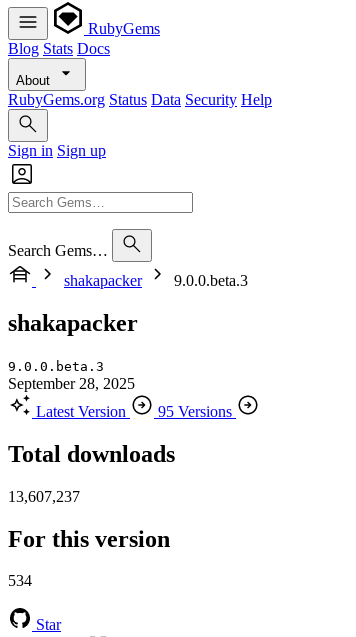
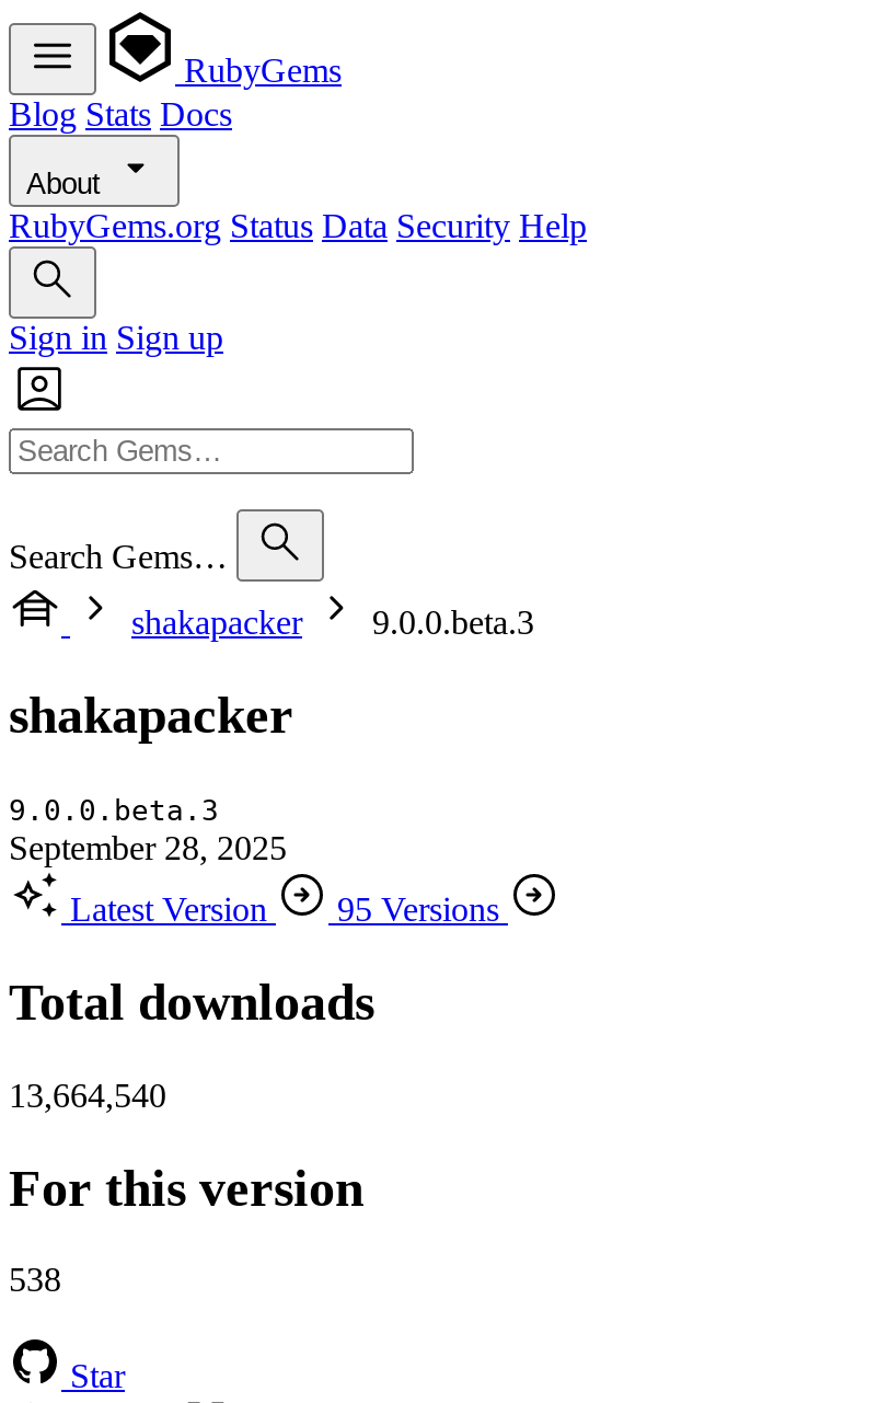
[8,488,80,505] 13,607,237 -> [9,1076,166,1113] 13,664,540
[8,572,32,589] 534 -> [9,1261,61,1299] 538

